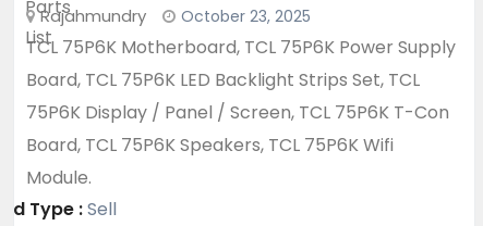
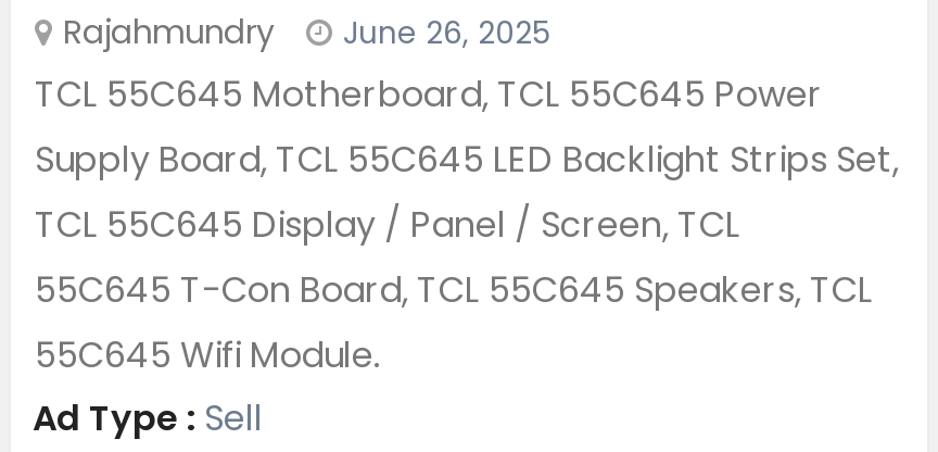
[26,6,456,191] October 23, 2025 | TCL 75P6K Motherboard, TCL 75P6K Power Supply | Board, TCL 75P6K LED Backlight Strips Set, TCL | 75P6K Display / Panel / Screen, TCL 75P6K T-Con | Board, TCL 75P6K Speakers, TCL 75P6K Wifi | Module. -> [35,12,899,381] June 26, 2025 | TCL 55C645 Motherboard, TCL 55C645 Power | Supply Board, TCL 55C645 LED Backlight Strips Set, | TCL 55C645 Display / Panel / Screen, TCL | 55C645 T-Con Board, TCL 55C645 Speakers, TCL | 55C645 Wifi Module.

